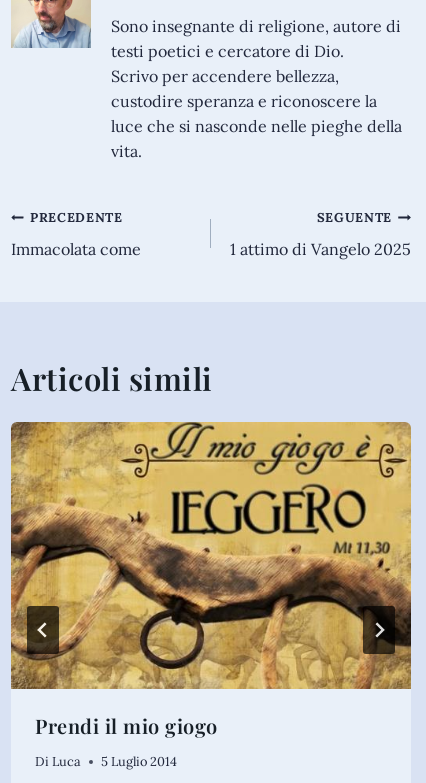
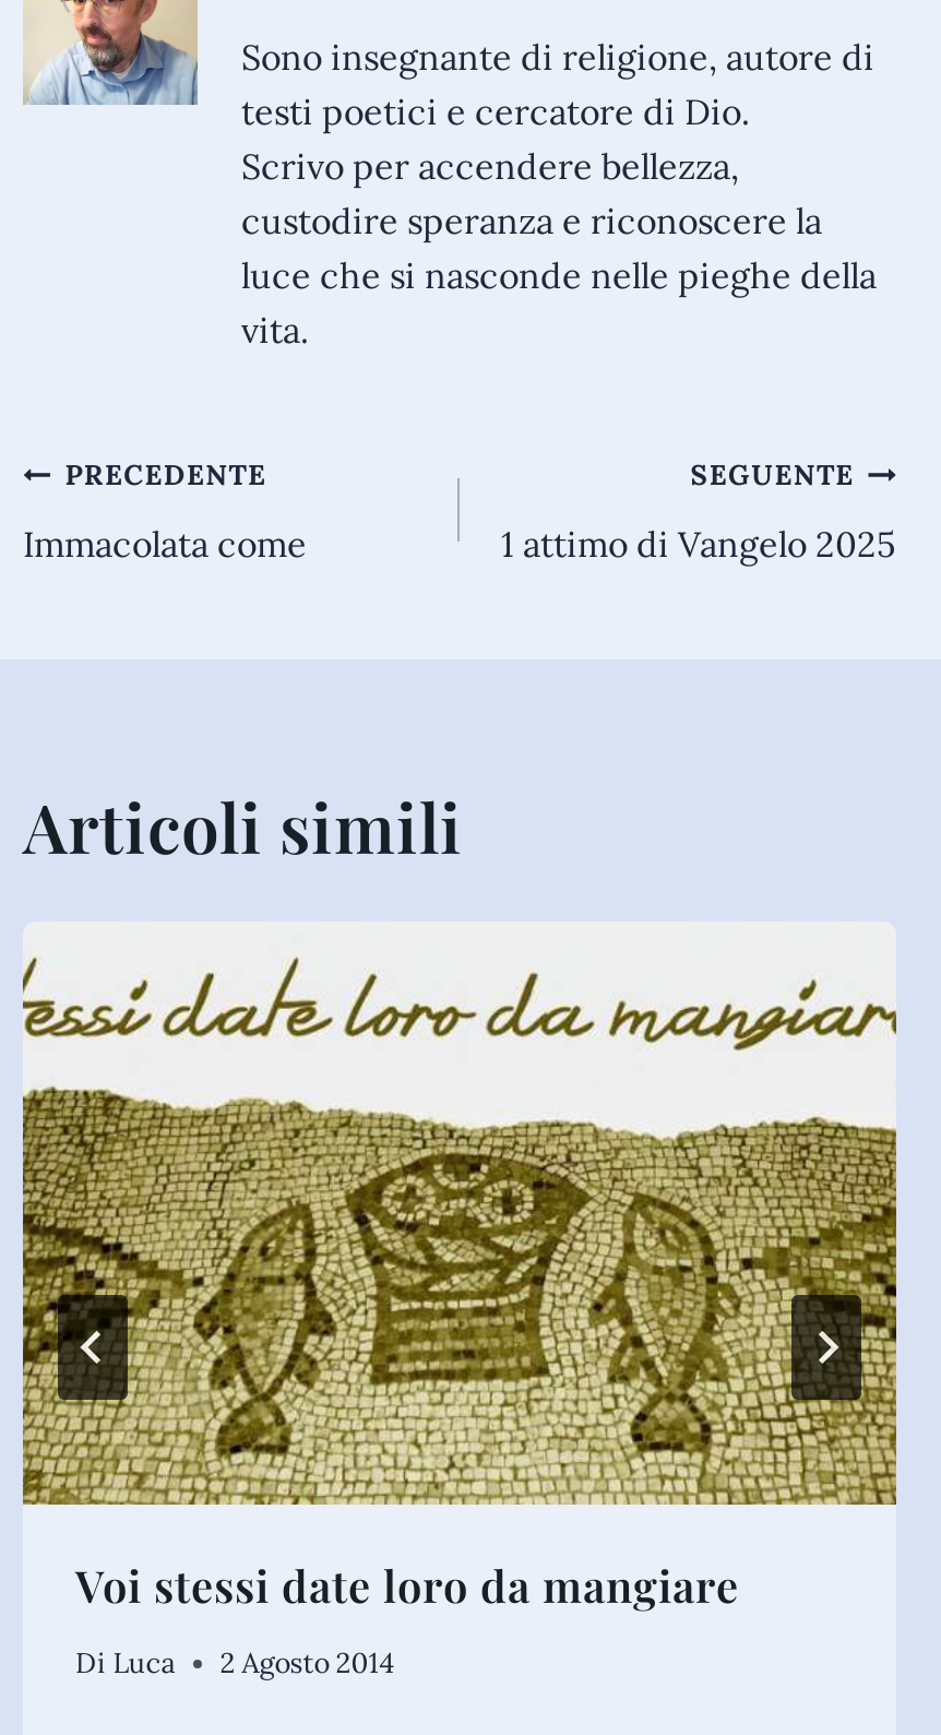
[10,421,412,739] [image] | Prendi il mio giogo -> [21,922,898,1614] [image] | Voi stessi date loro da mangiare
[35,753,177,770] Di Luca 5 Luglio 2014 -> [75,1644,395,1681] Di Luca 2 Agosto 2014

